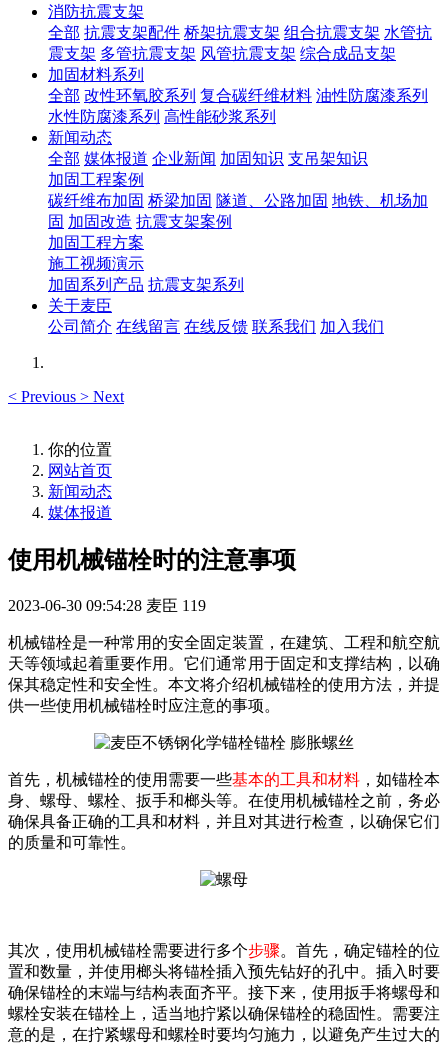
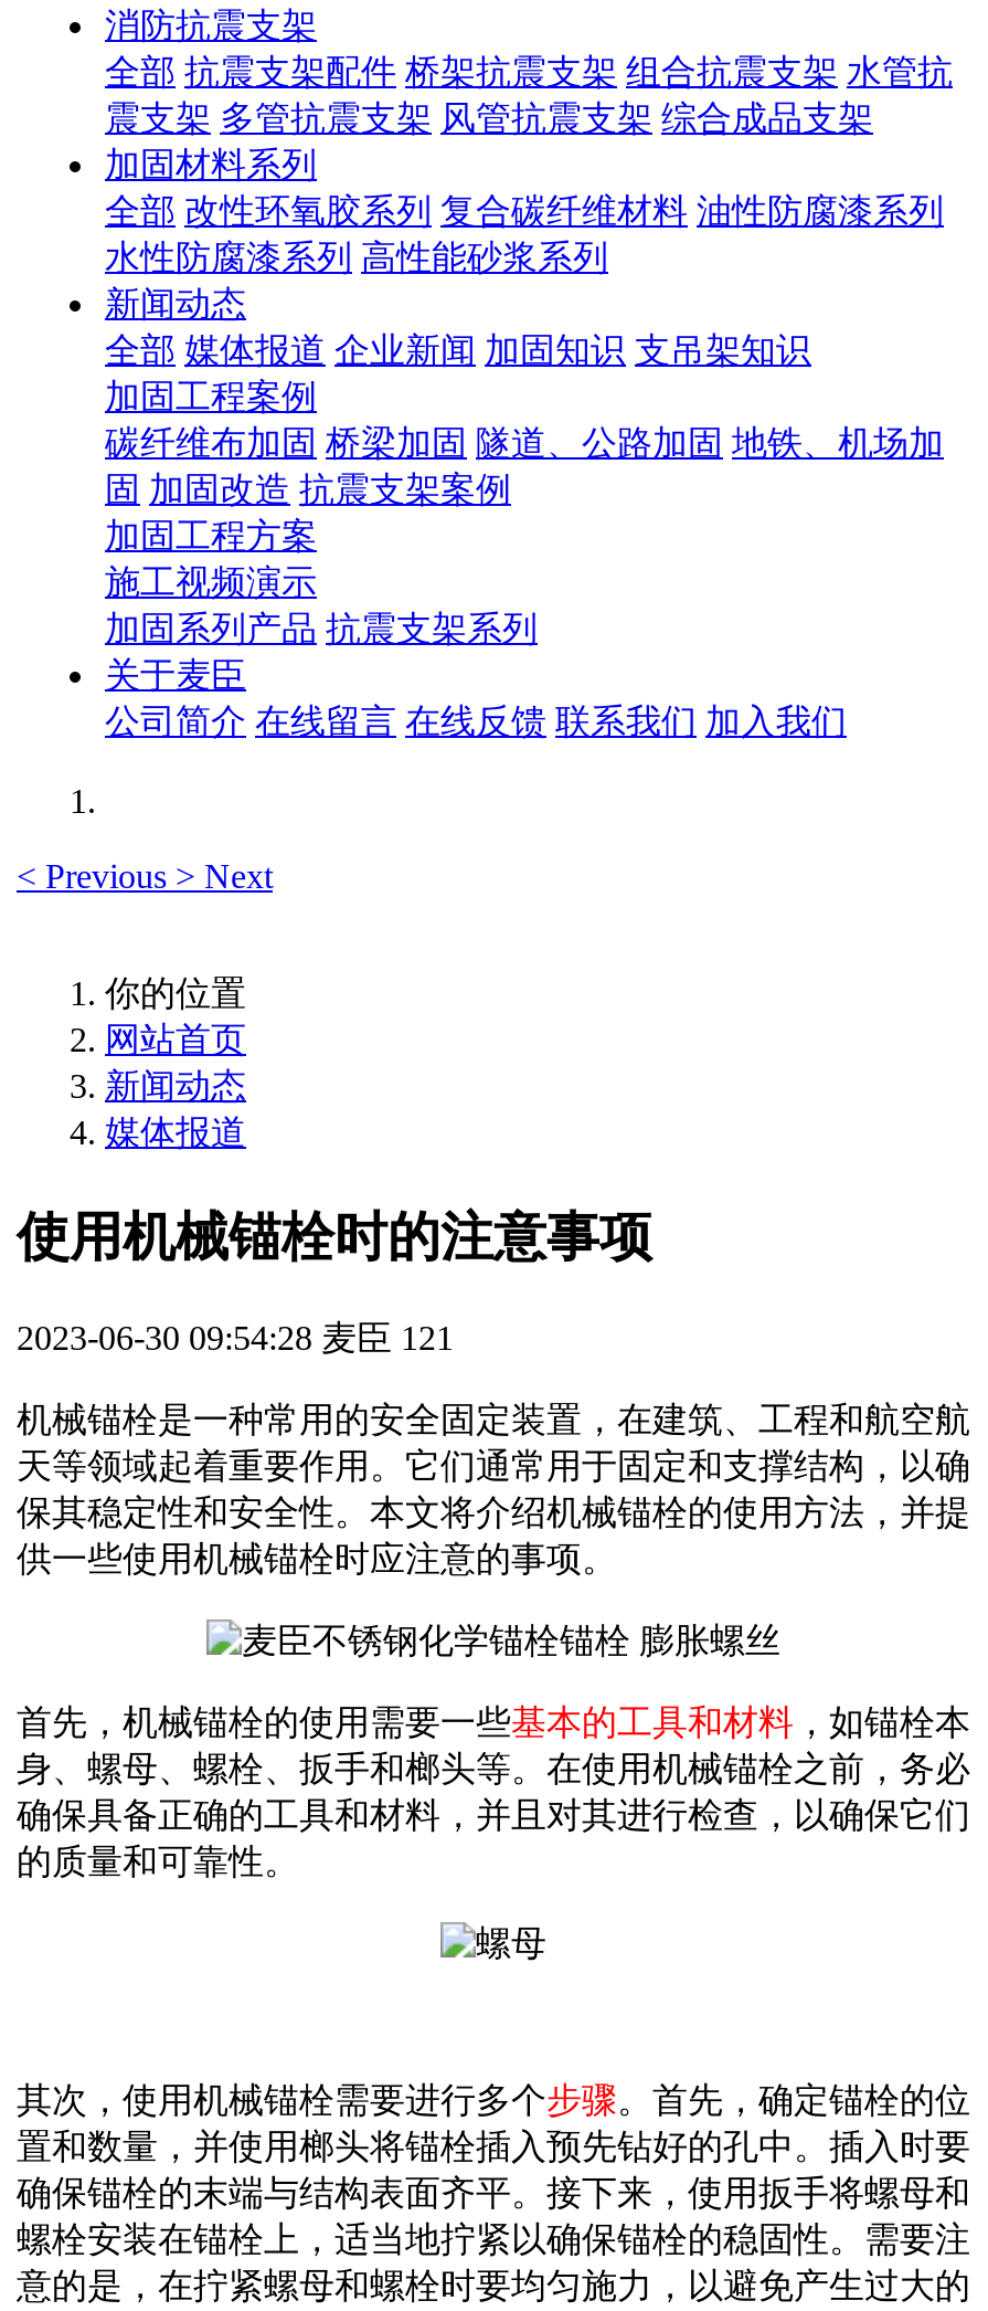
[8,597,206,614] 2023-06-30 09:54:28 麦臣 119 -> [17,1319,454,1356] 2023-06-30 09:54:28 麦臣 121

